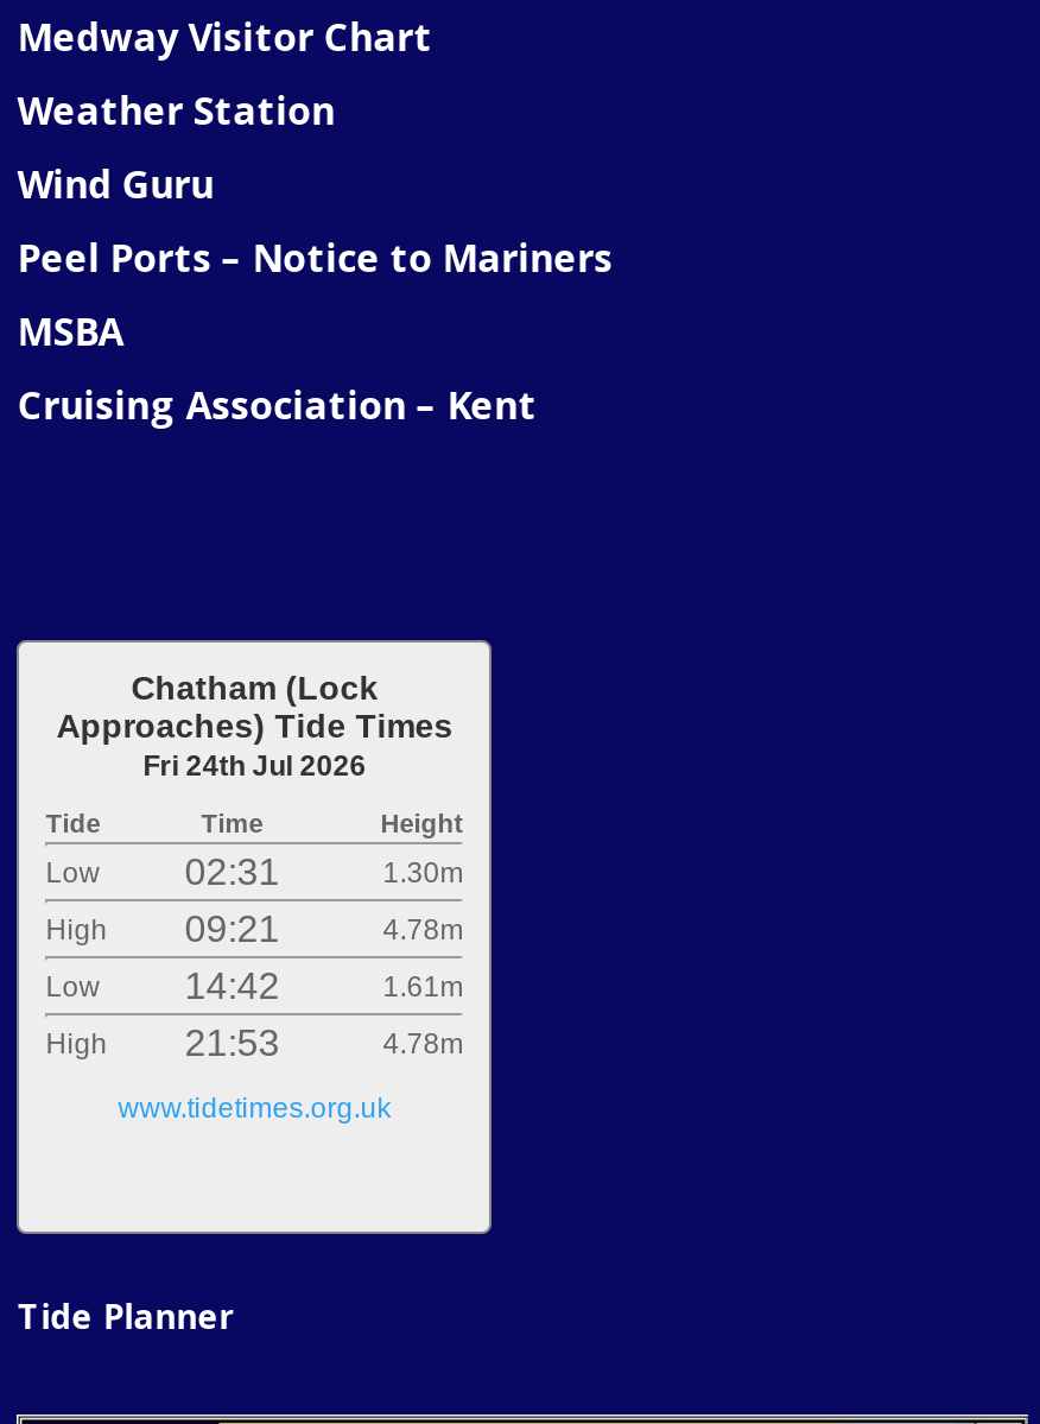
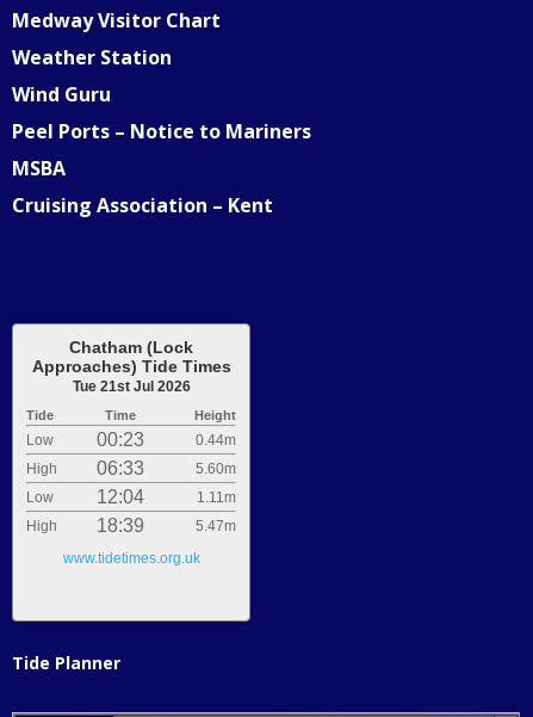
[143,749,366,782] Fri 24th Jul 2026 -> [72,378,190,395] Tue 21st Jul 2026
[184,851,463,891] 02:31 | 1.30m -> [96,429,236,449] 00:23 | 0.44m
[184,908,463,948] 09:21 | 4.78m -> [96,458,236,478] 06:33 | 5.60m
[184,965,463,1005] 14:42 | 1.61m -> [96,486,236,507] 12:04 | 1.11m
[184,1022,463,1062] 21:53 | 4.78m -> [96,515,236,535] 18:39 | 5.47m

